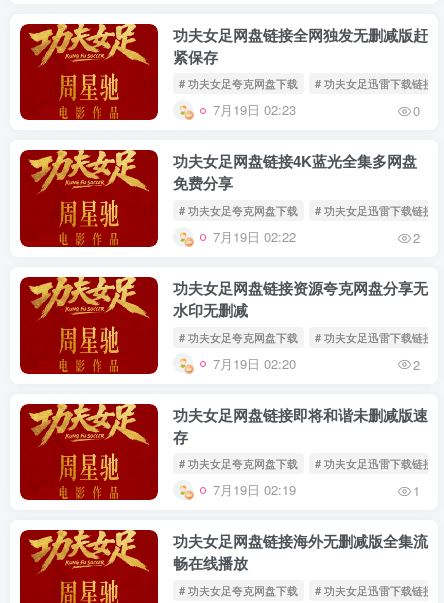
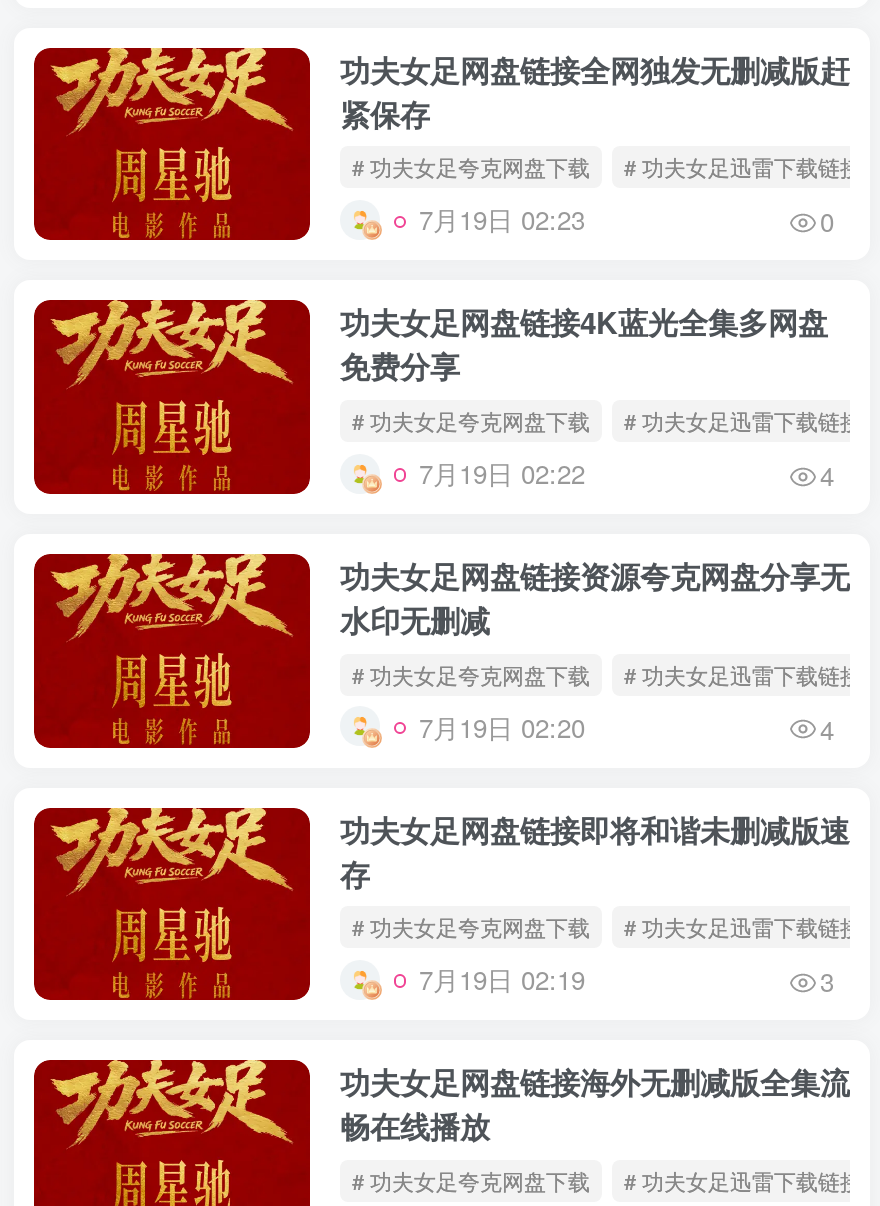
[413,228,420,247] 2 -> [820,456,834,494] 4
[413,354,420,373] 2 -> [820,709,834,747] 4
[413,481,420,500] 1 -> [820,962,834,1000] 3

